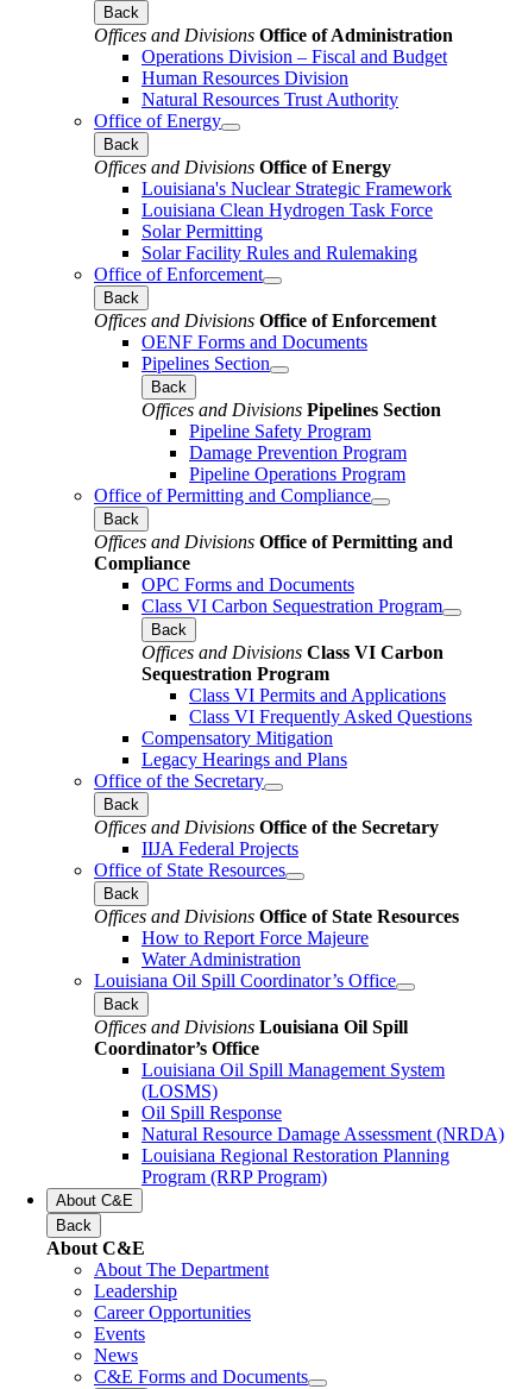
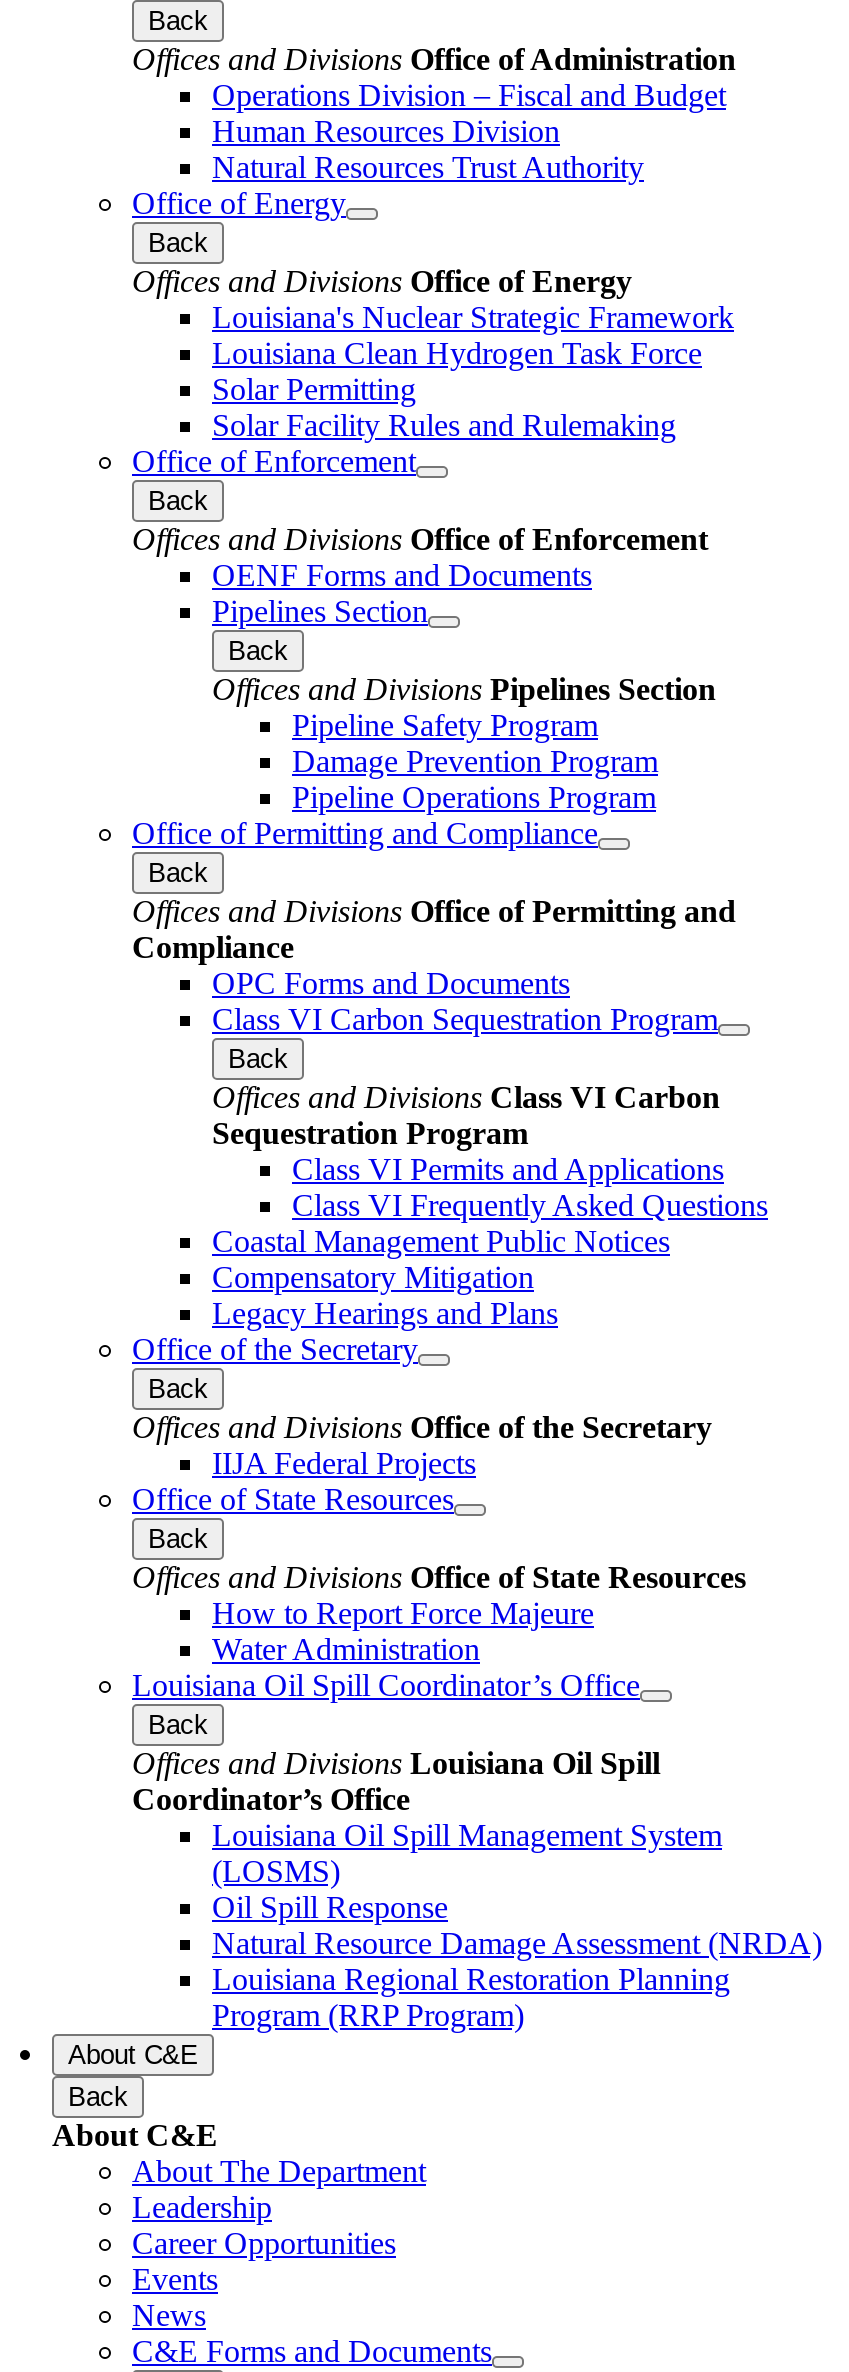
none -> [212,1223,670,1257] Coastal Management Public Notices

